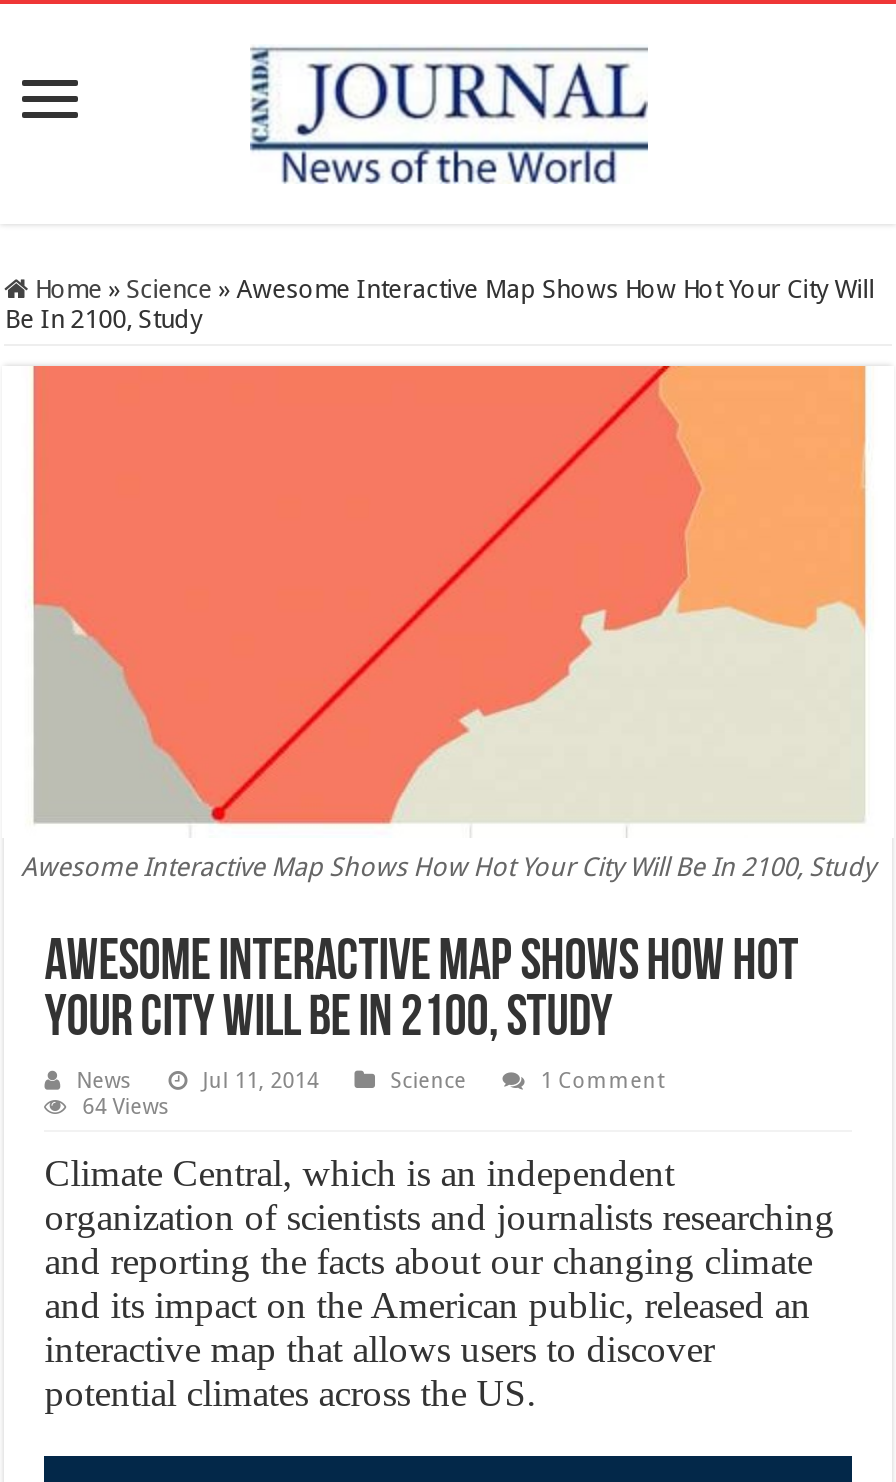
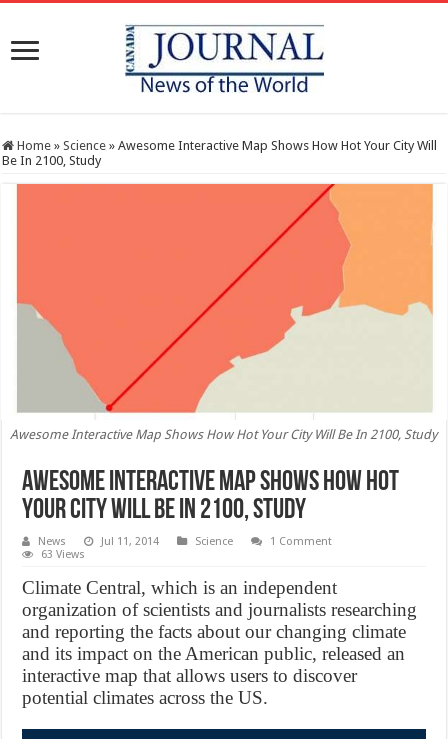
[82,1095,170,1121] 64 Views -> [41,548,85,561] 63 Views

